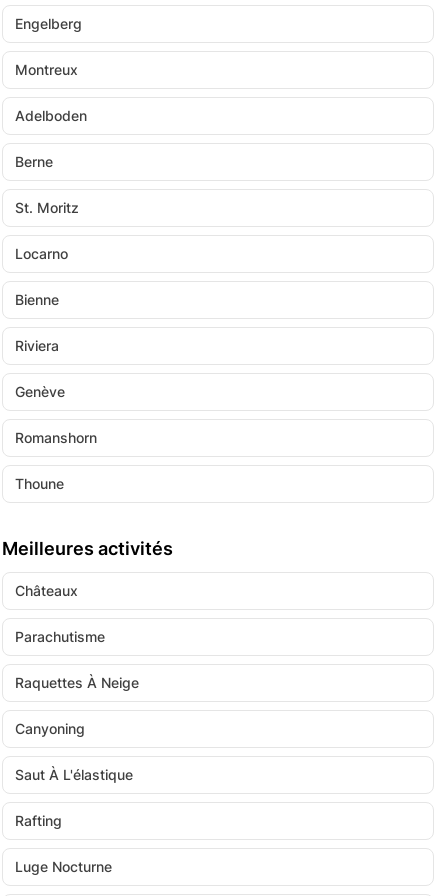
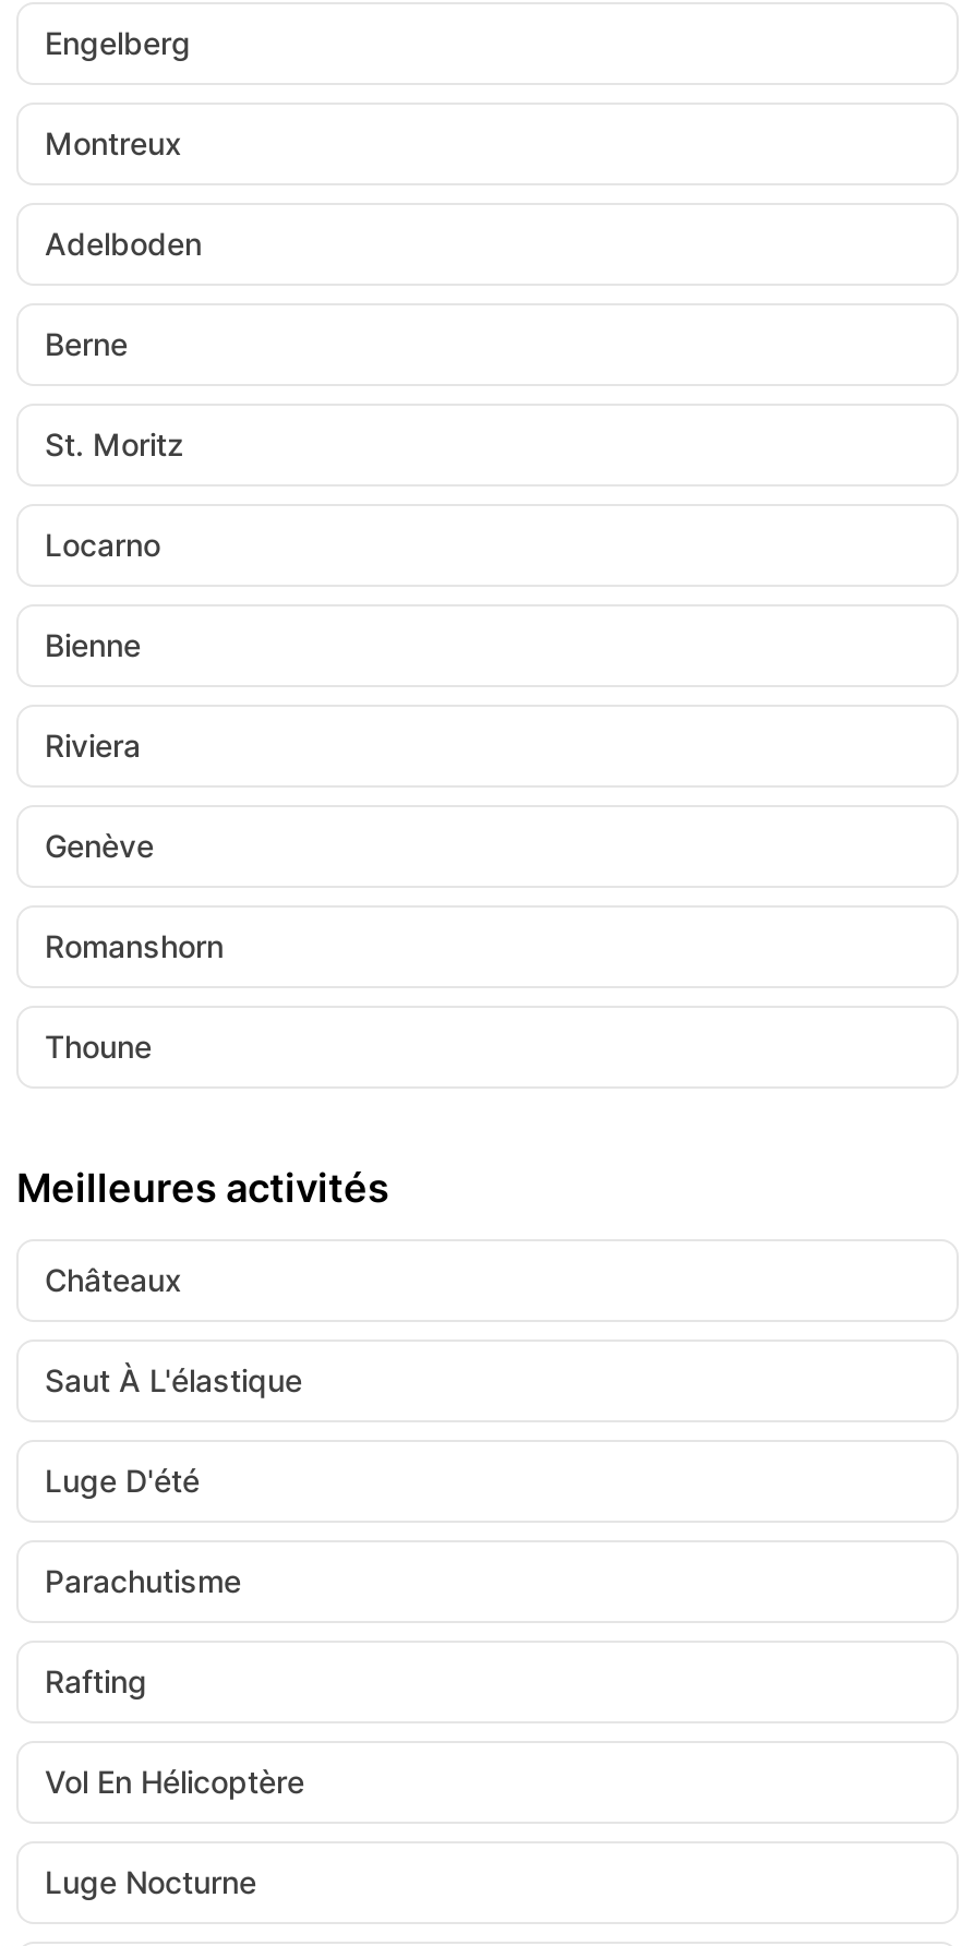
none -> [45,1462,200,1499] Luge D'été
moved [15,628,105,645] -> [45,1562,241,1599]: Parachutisme
[15,674,139,737] Raquettes À Neige | Canyoning -> none
moved [15,766,133,783] -> [45,1361,302,1398]: Saut À L'élastique
moved [15,812,62,829] -> [45,1662,147,1699]: Rafting
none -> [45,1763,304,1800] Vol En Hélicoptère

